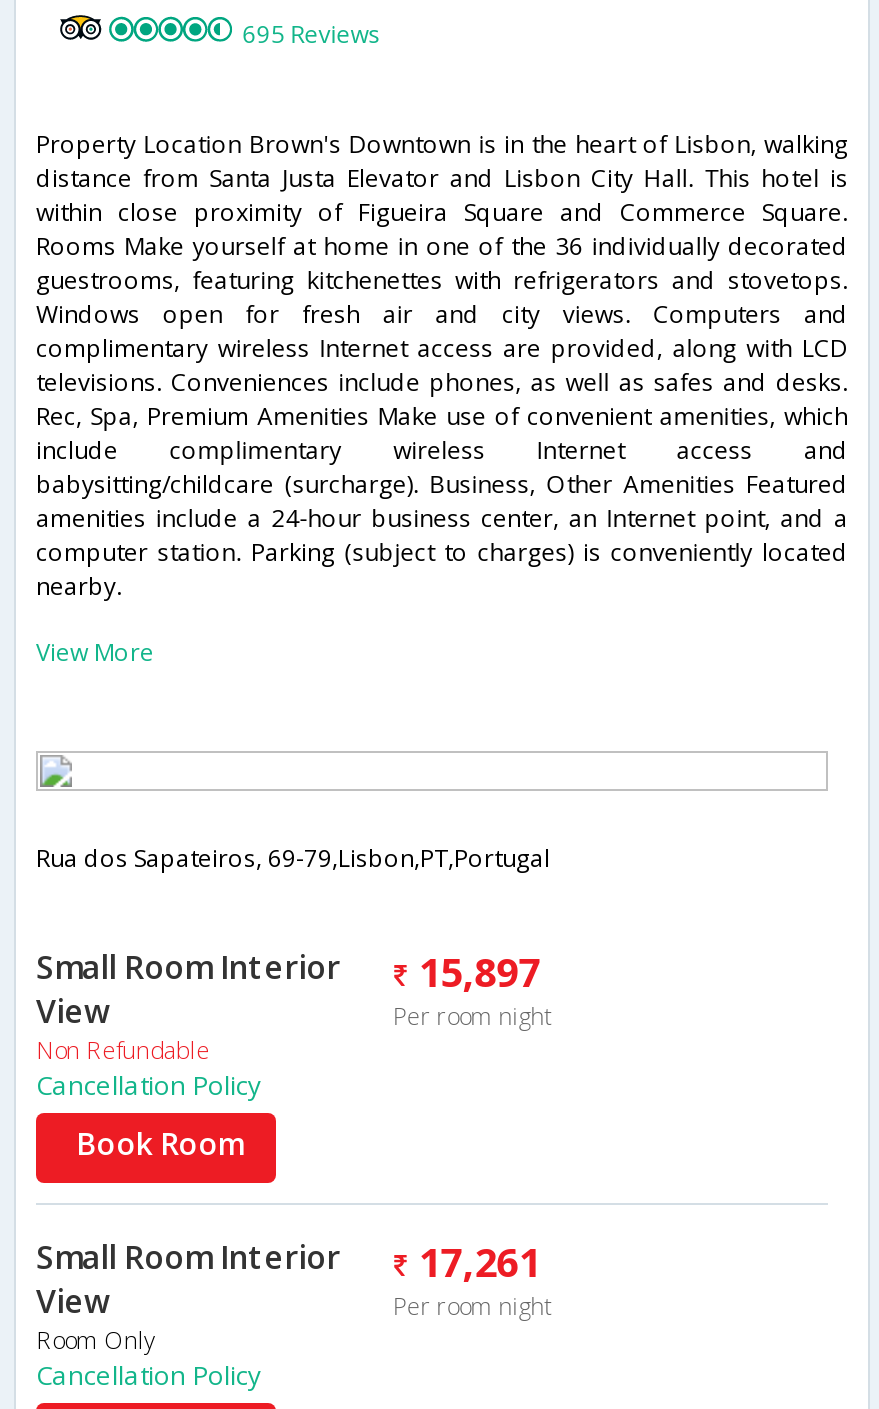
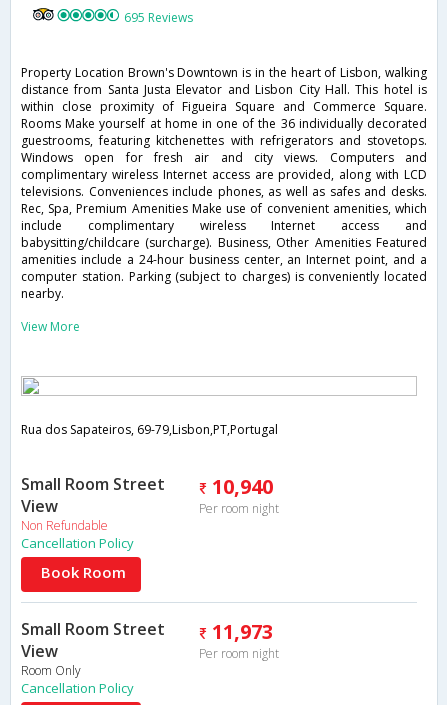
[36,945,340,989] Small Room Interior -> [21,473,165,495] Small Room Street
[418,945,540,999] 15,897 -> [212,473,273,500] 10,940
[36,1235,340,1279] Small Room Interior -> [21,618,165,640] Small Room Street
[418,1235,540,1289] 17,261 -> [212,618,273,645] 11,973

